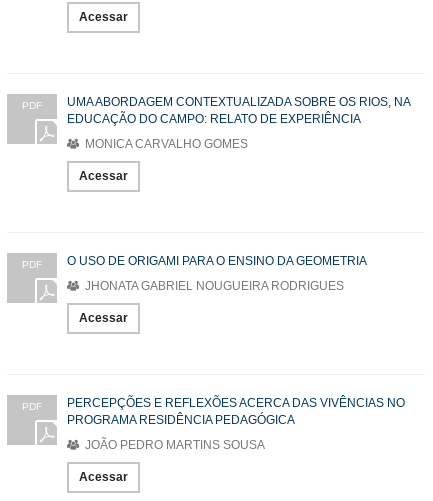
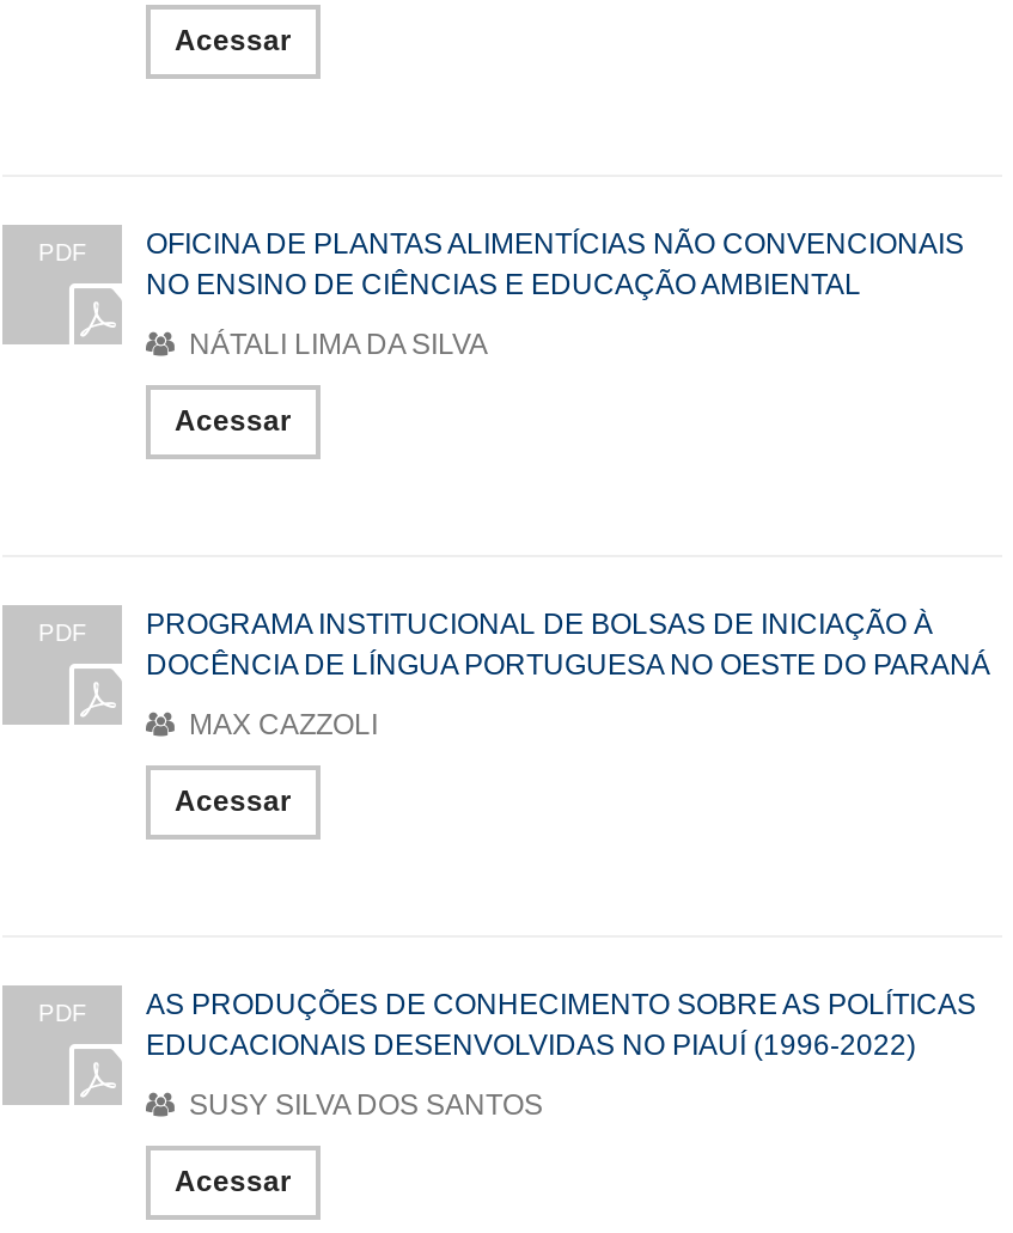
[67,95,410,126] UMA ABORDAGEM CONTEXTUALIZADA SOBRE OS RIOS, NA | EDUCAÇÃO DO CAMPO: RELATO DE EXPERIÊNCIA -> [146,226,964,300] OFICINA DE PLANTAS ALIMENTÍCIAS NÃO CONVENCIONAIS | NO ENSINO DE CIÊNCIAS E EDUCAÇÃO AMBIENTAL
[82,137,248,151] MONICA CARVALHO GOMES -> [182,327,488,360] NÁTALI LIMA DA SILVA
[67,254,367,268] O USO DE ORIGAMI PARA O ENSINO DA GEOMETRIA -> [146,607,990,681] PROGRAMA INSTITUCIONAL DE BOLSAS DE INICIAÇÃO À | DOCÊNCIA DE LÍNGUA PORTUGUESA NO OESTE DO PARANÁ
[82,279,344,293] JHONATA GABRIEL NOUGUEIRA RODRIGUES -> [182,707,378,741] MAX CAZZOLI
[67,396,405,427] PERCEPÇÕES E REFLEXÕES ACERCA DAS VIVÊNCIAS NO | PROGRAMA RESIDÊNCIA PEDAGÓGICA -> [146,987,976,1061] AS PRODUÇÕES DE CONHECIMENTO SOBRE AS POLÍTICAS | EDUCACIONAIS DESENVOLVIDAS NO PIAUÍ (1996-2022)
[82,438,265,452] JOÃO PEDRO MARTINS SOUSA -> [182,1087,543,1121] SUSY SILVA DOS SANTOS

